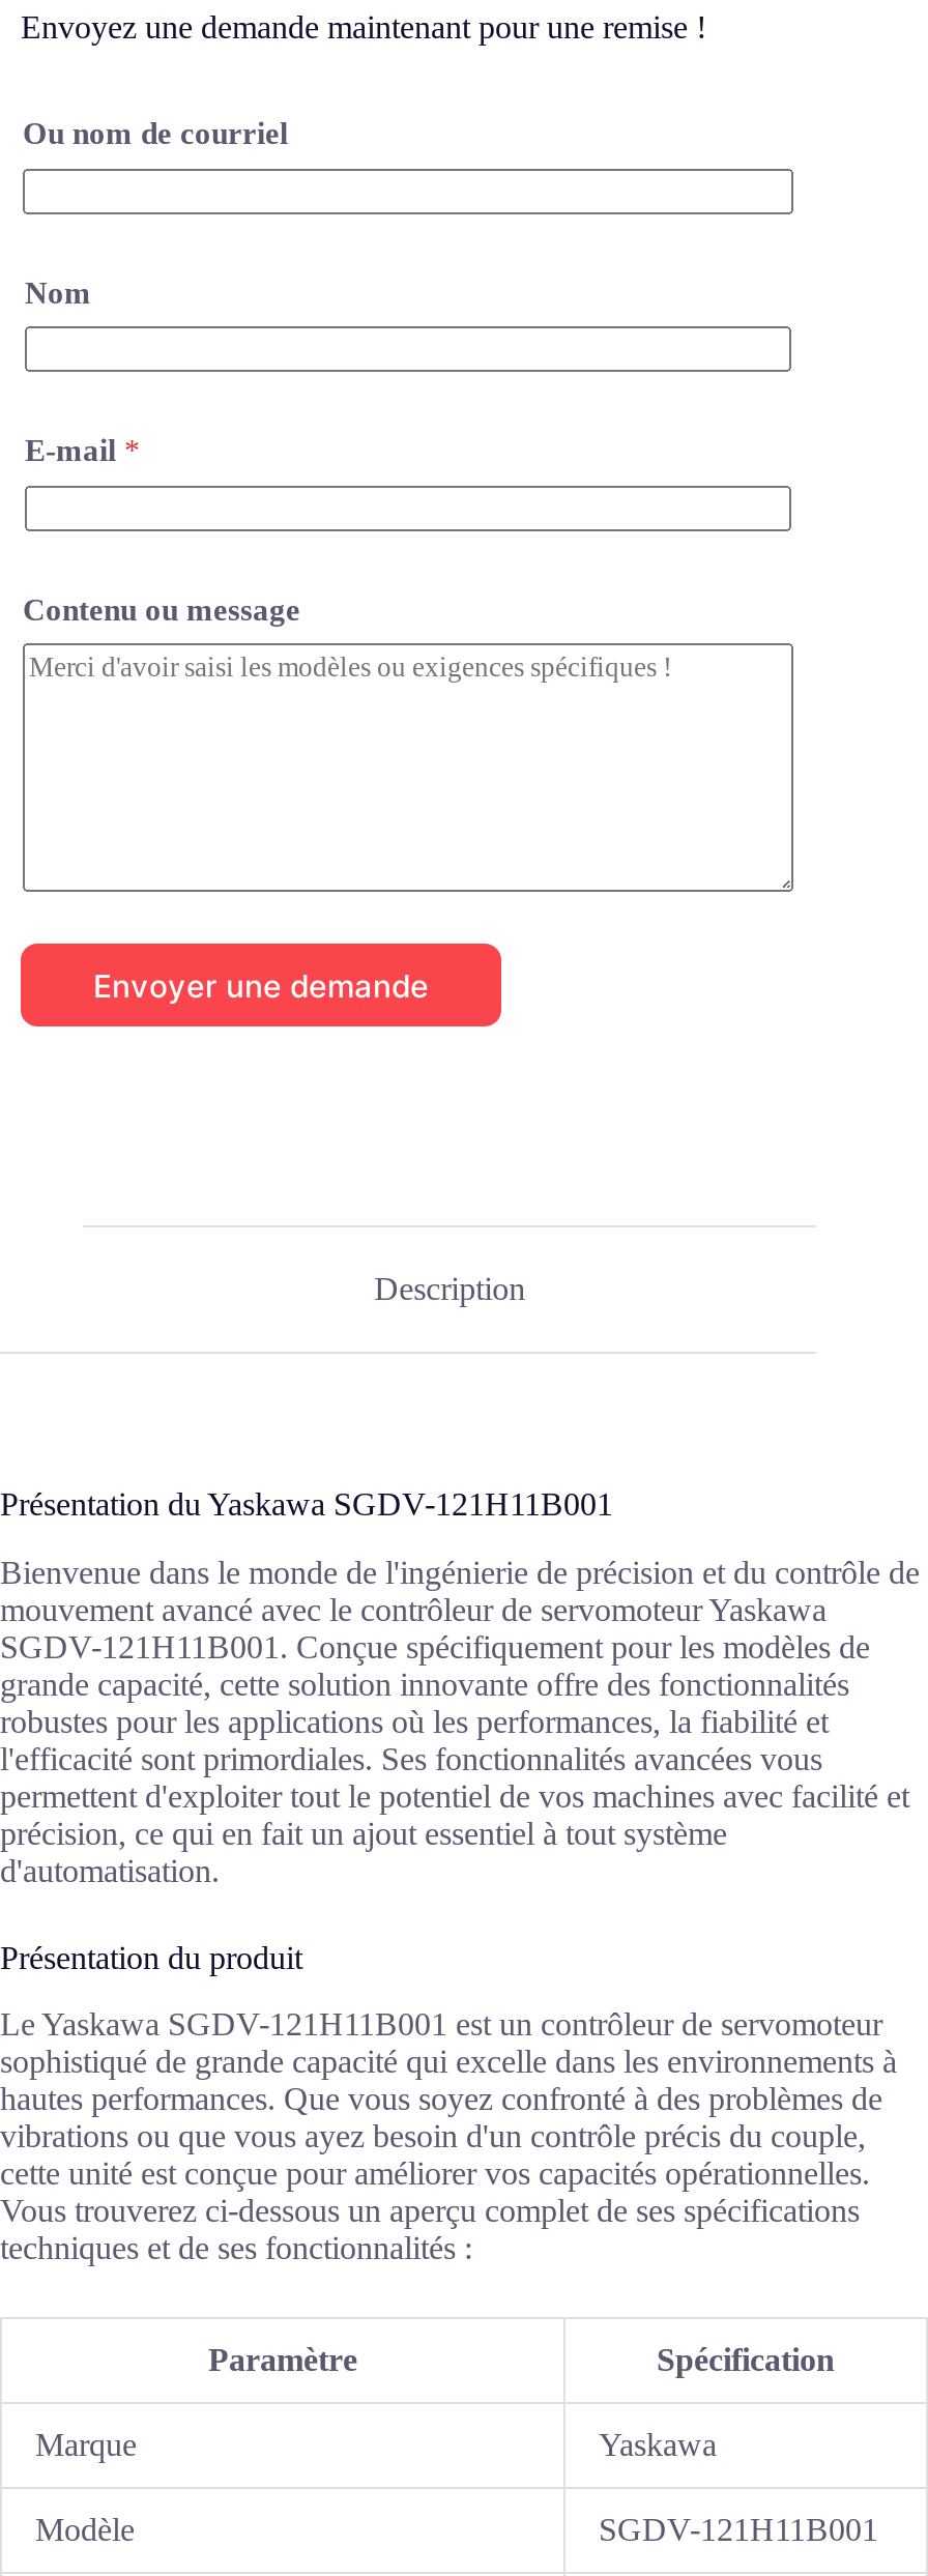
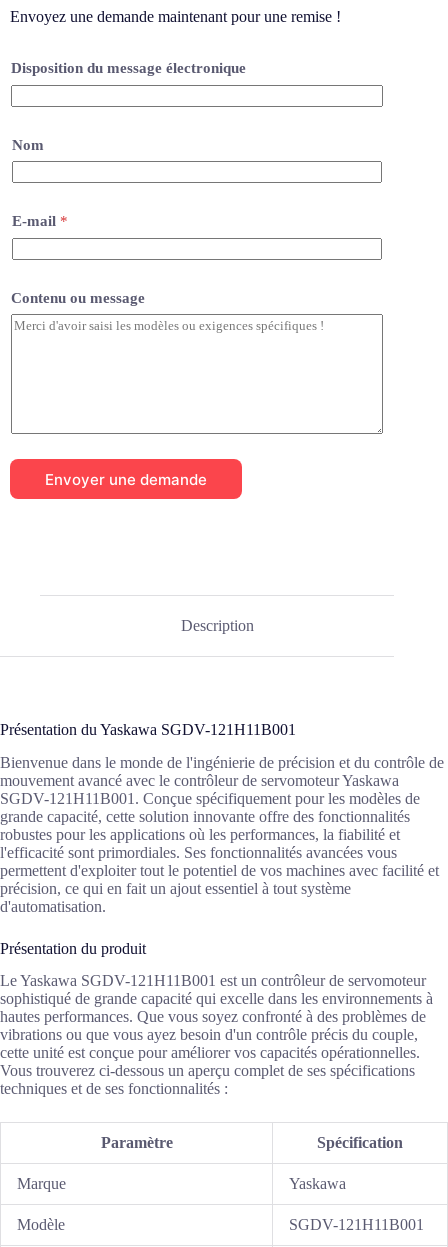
[23,117,288,151] Ou nom de courriel -> [11,60,246,76] Disposition du message électronique

